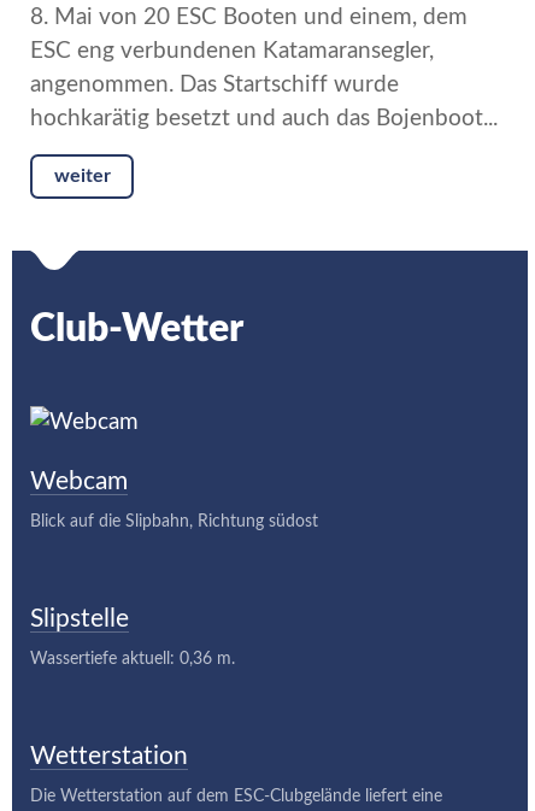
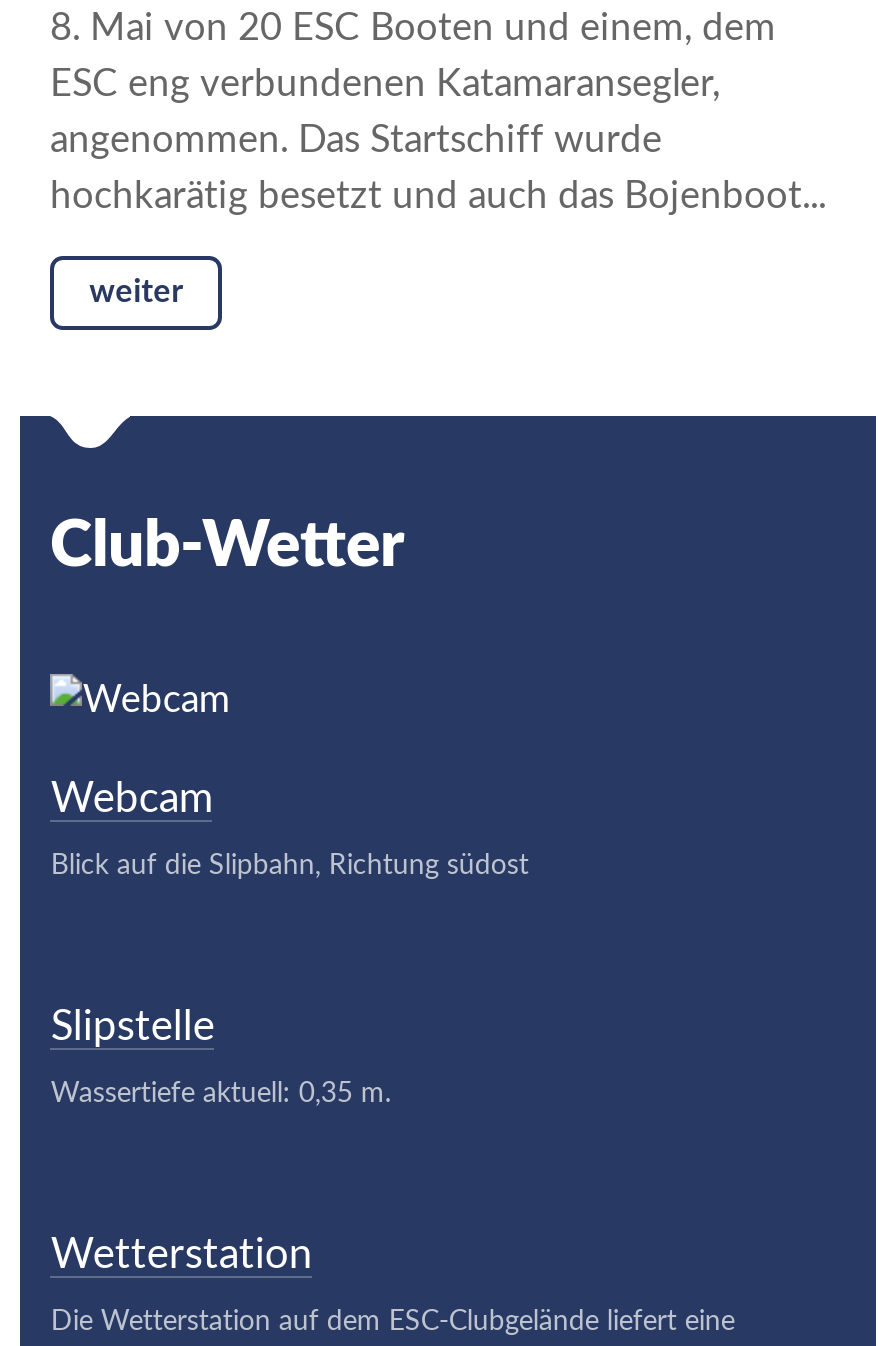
[30,651,235,668] Wassertiefe aktuell: 0,36 m. -> [51,1080,391,1108] Wassertiefe aktuell: 0,35 m.

